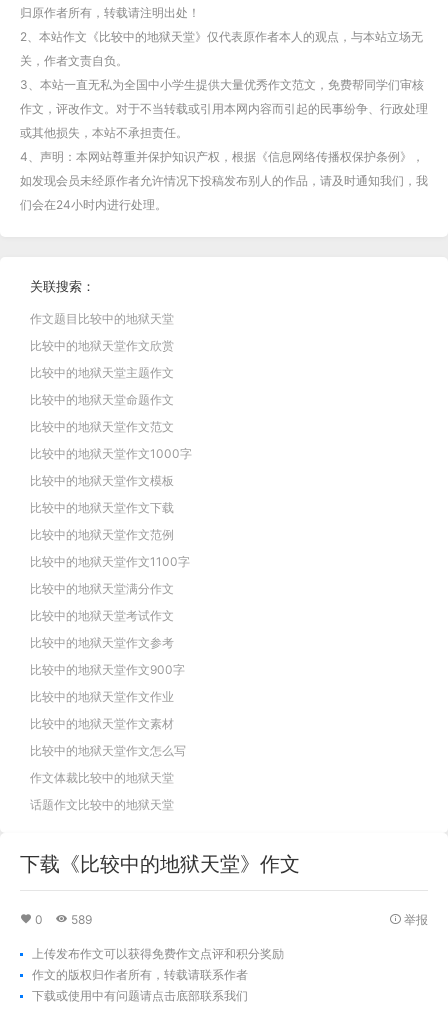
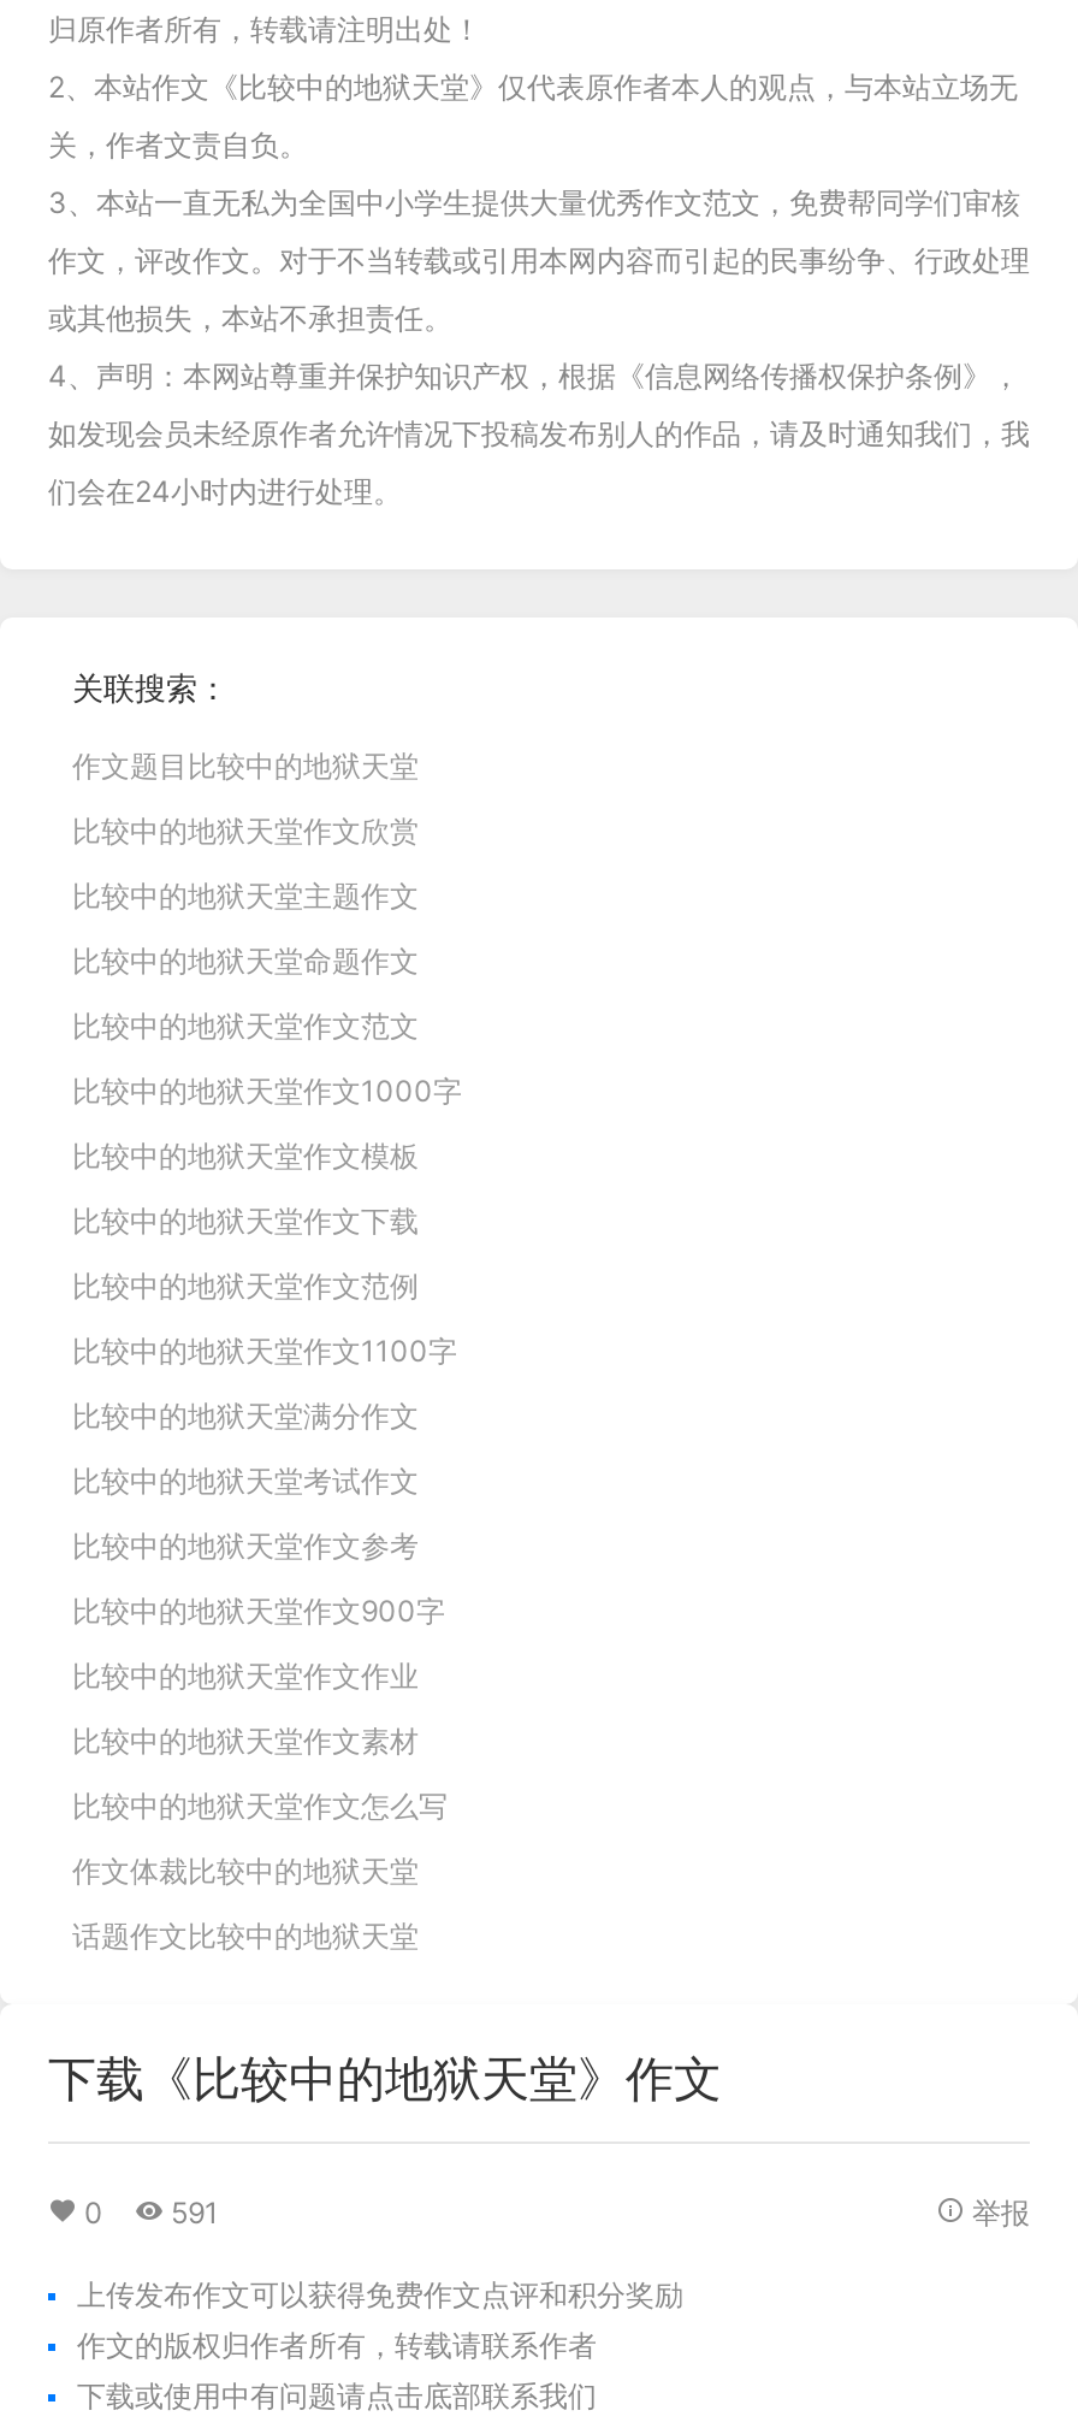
[32,912,92,927] 0 589 -> [77,2194,219,2231] 0 591

